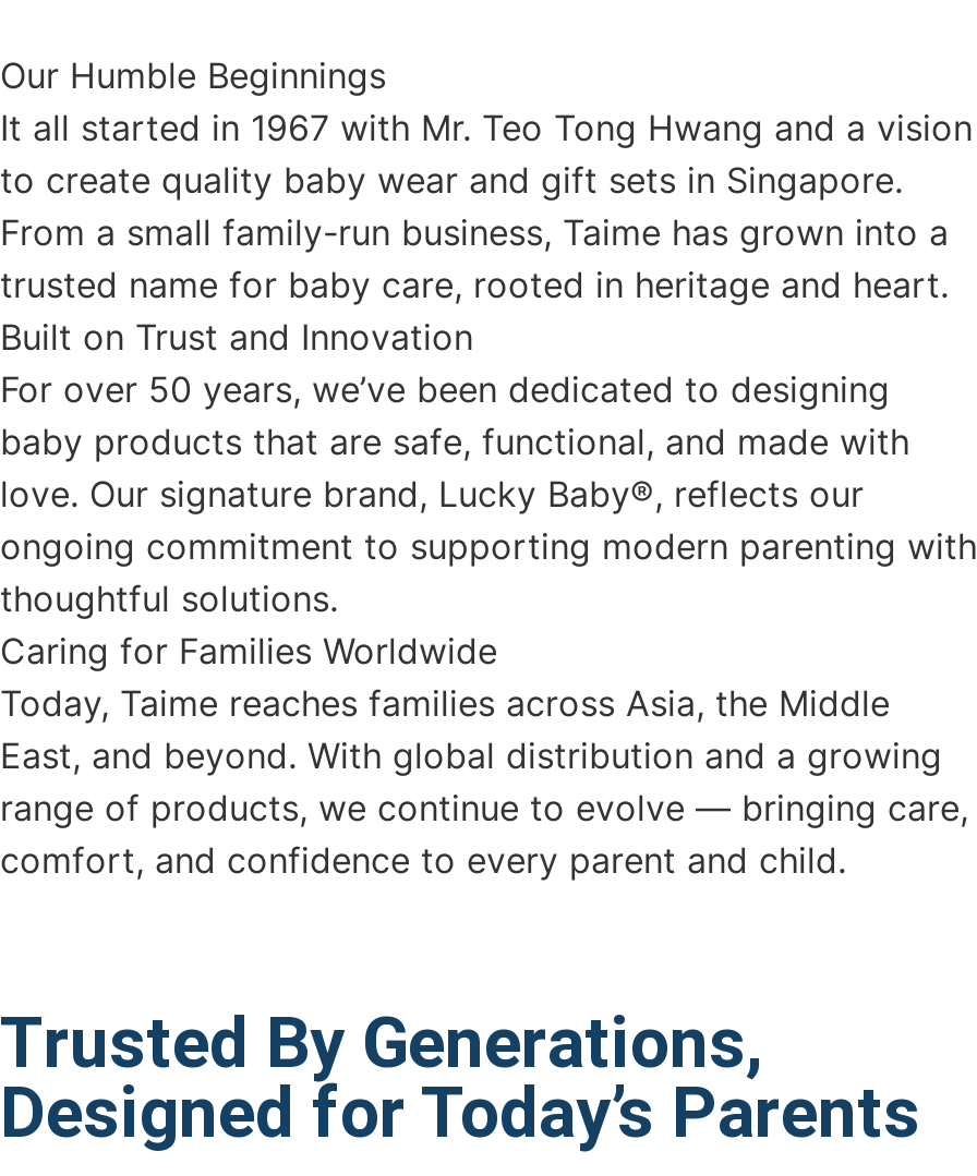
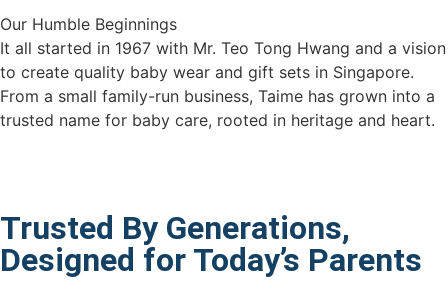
[0,315,977,882] Built on Trust and Innovation | For over 50 years, we’ve been dedicated to designing | baby products that are safe, functional, and made with | love. Our signature brand, Lucky Baby®, reflects our | ongoing commitment to supporting modern parenting with | thoughtful solutions. | Caring for Families Worldwide | Today, Taime reaches families across Asia, the Middle | East, and beyond. With global distribution and a growing | range of products, we continue to evolve — bringing care, | comfort, and confidence to every parent and child. -> none

